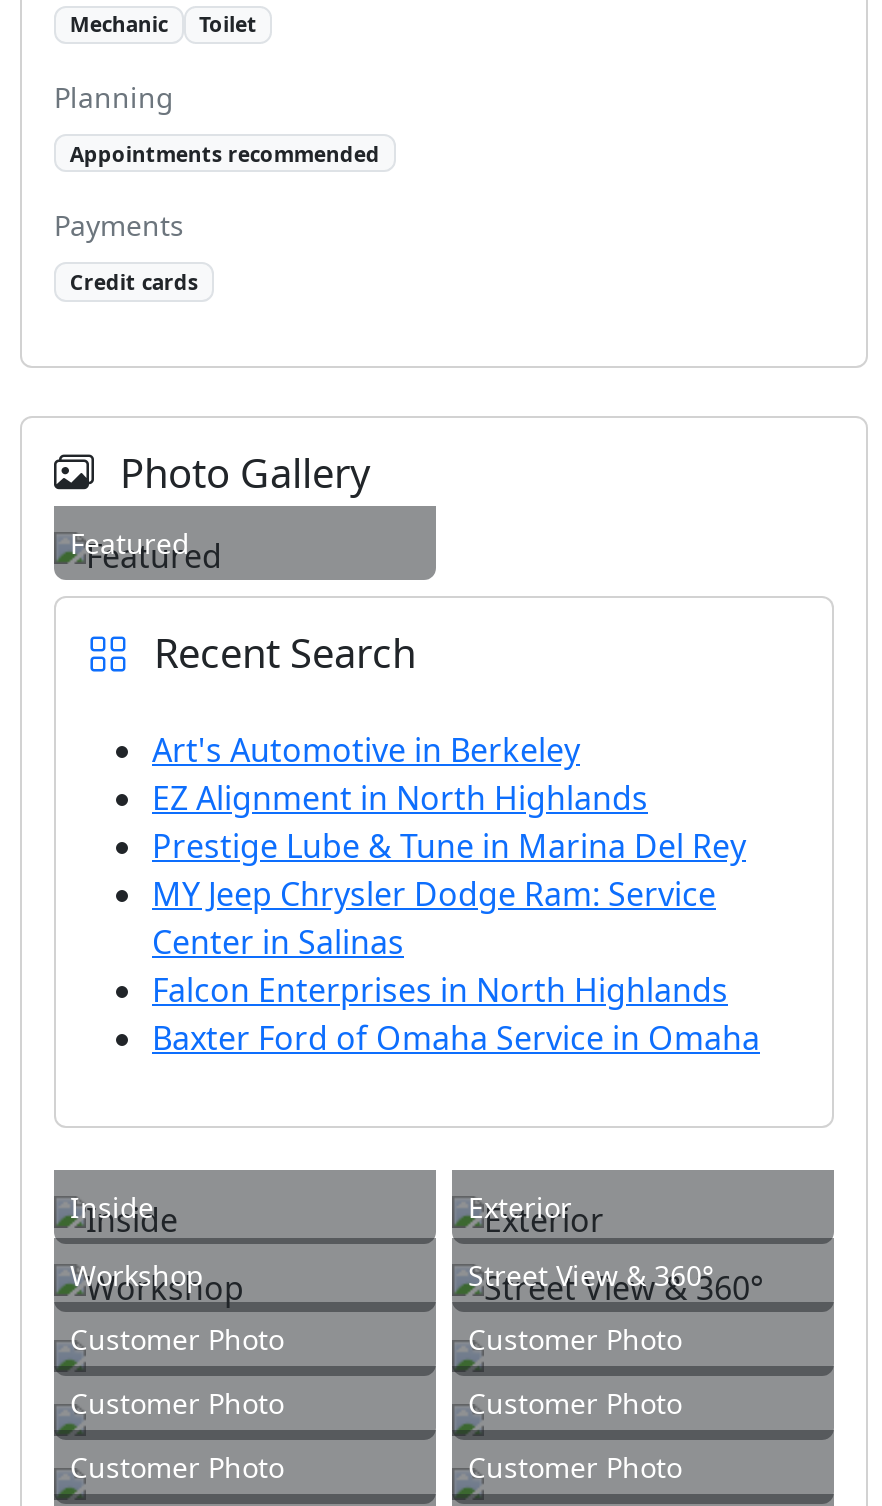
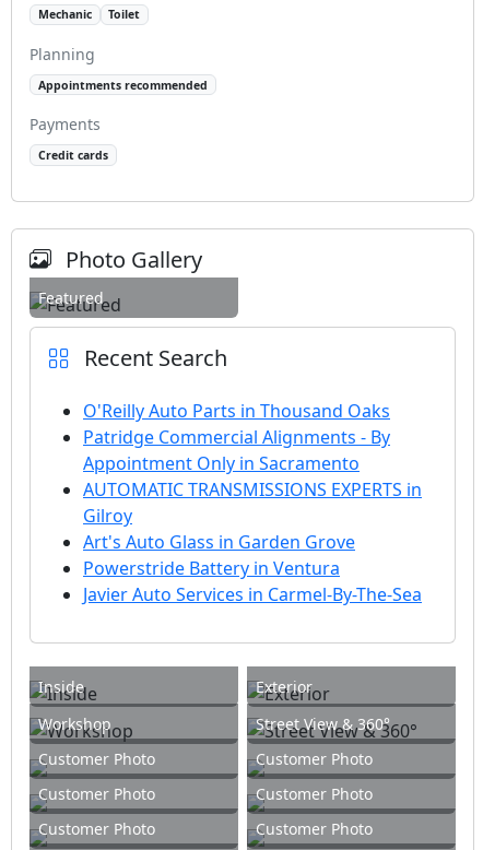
[152,729,760,1061] Art's Automotive in Berkeley | EZ Alignment in North Highlands | Prestige Lube & Tune in Marina Del Rey | MY Jeep Chrysler Dodge Ram: Service | Center in Salinas | Falcon Enterprises in North Highlands | Baxter Ford of Omaha Service in Omaha -> [83,399,422,607] O'Reilly Auto Parts in Thousand Oaks | Patridge Commercial Alignments - By | Appointment Only in Sacramento | AUTOMATIC TRANSMISSIONS EXPERTS in | Gilroy | Art's Auto Glass in Garden Grove | Powerstride Battery in Ventura | Javier Auto Services in Carmel-By-The-Sea

